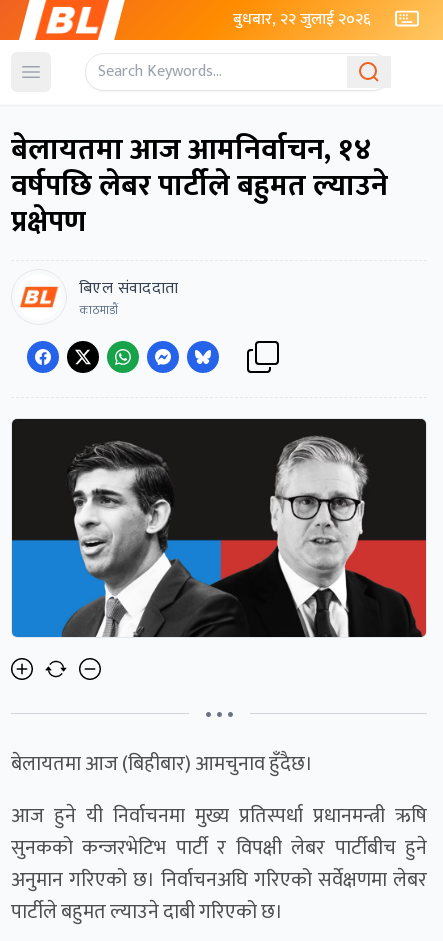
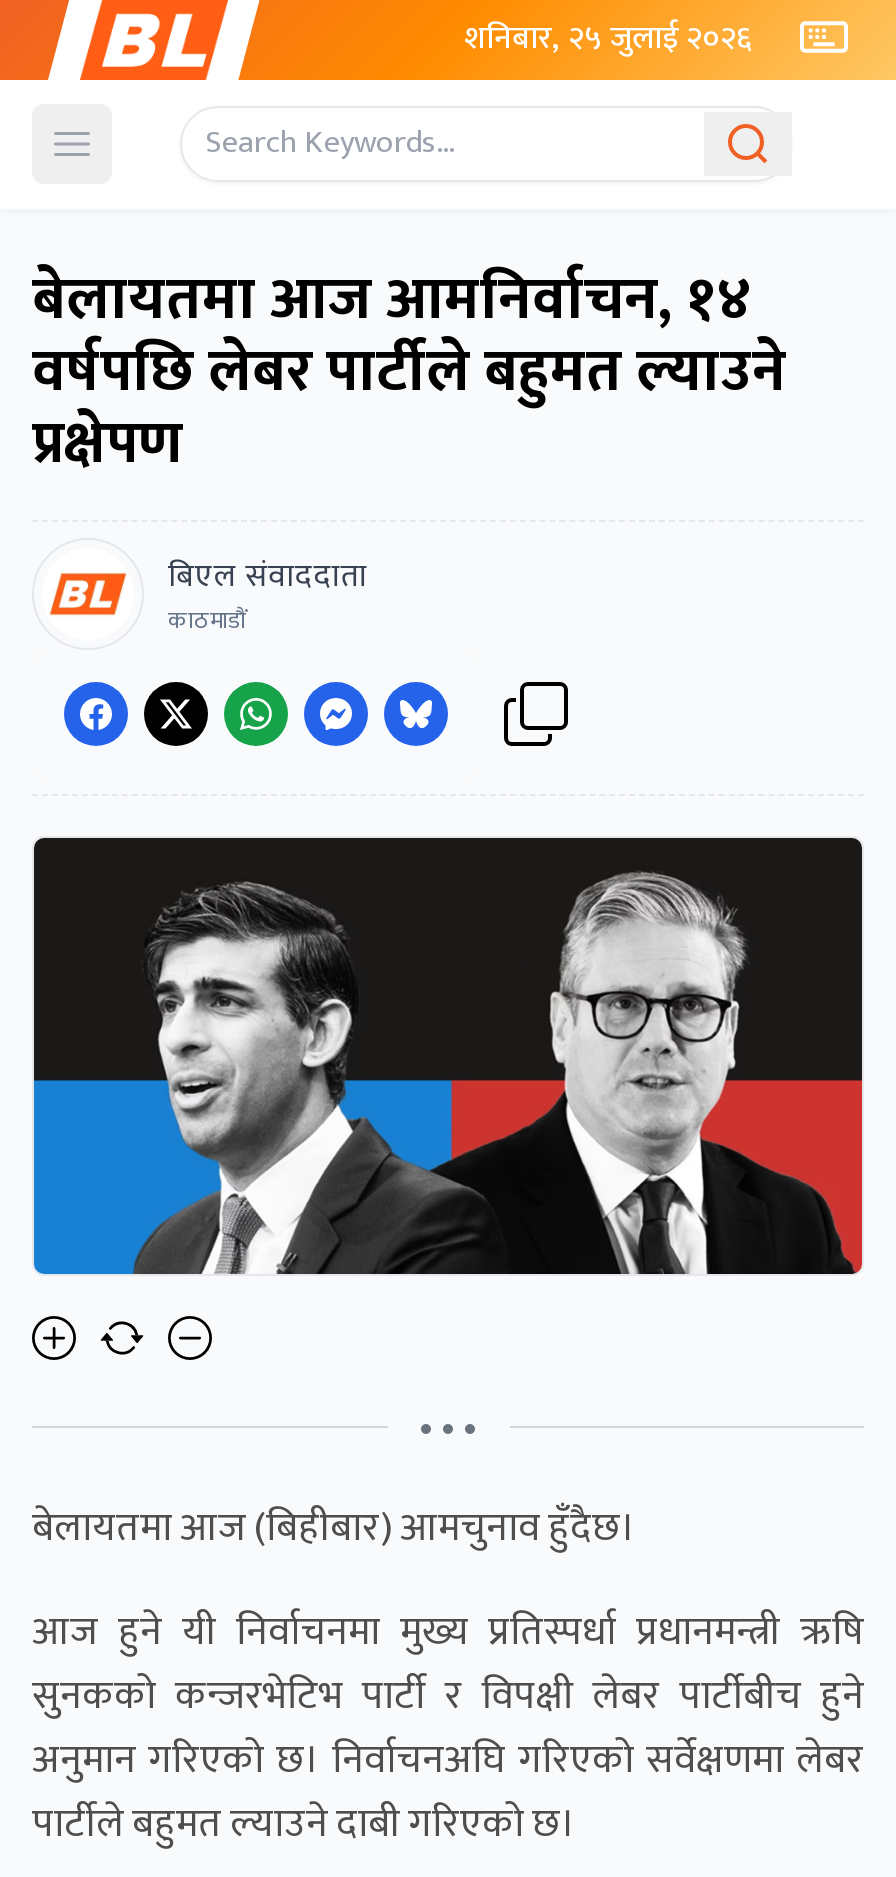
[233,6,371,33] बुधबार, २२ जुलाई २०२६ -> [464,12,752,66] शनिबार, २५ जुलाई २०२६

